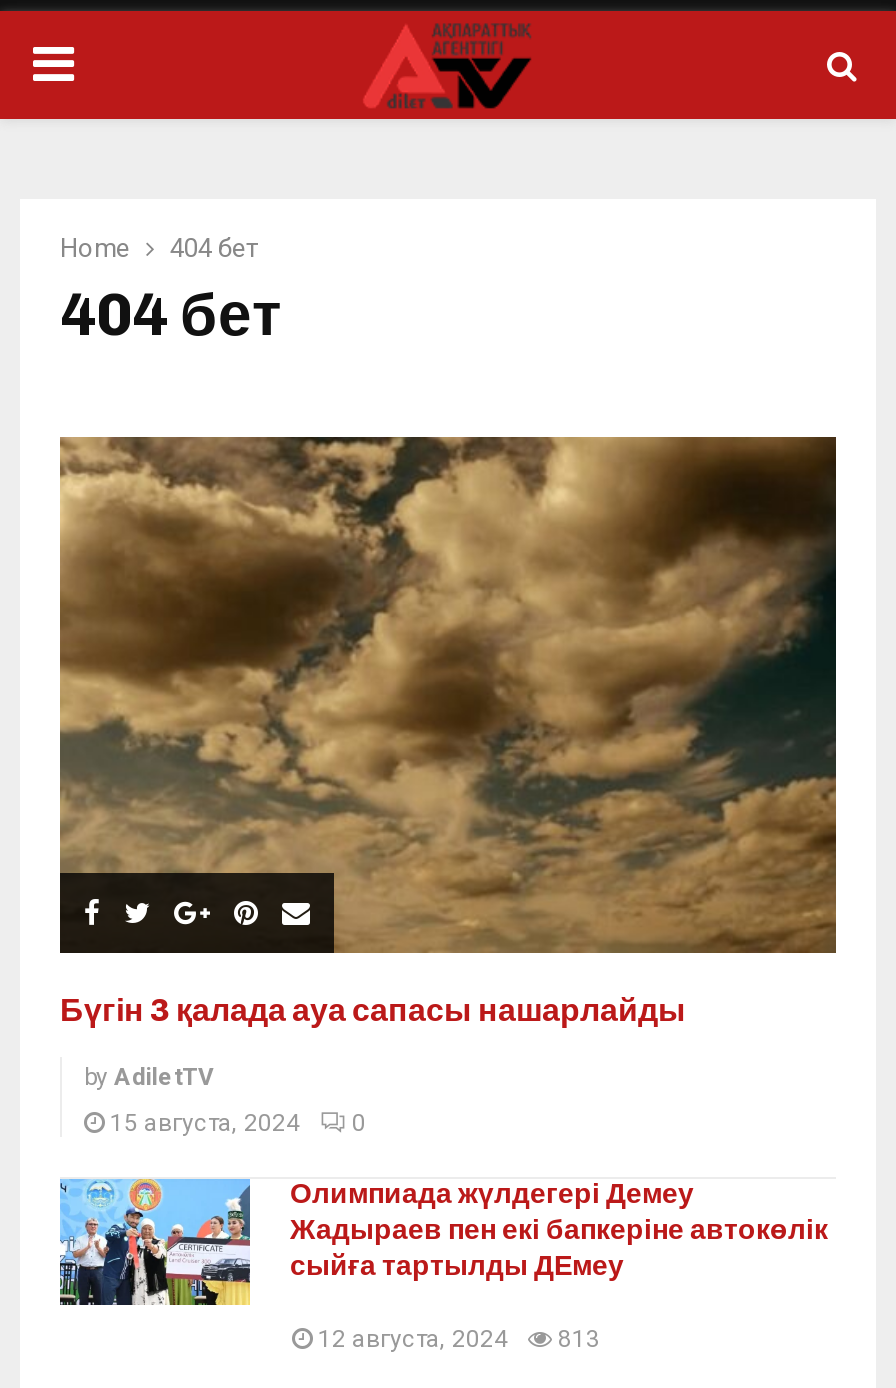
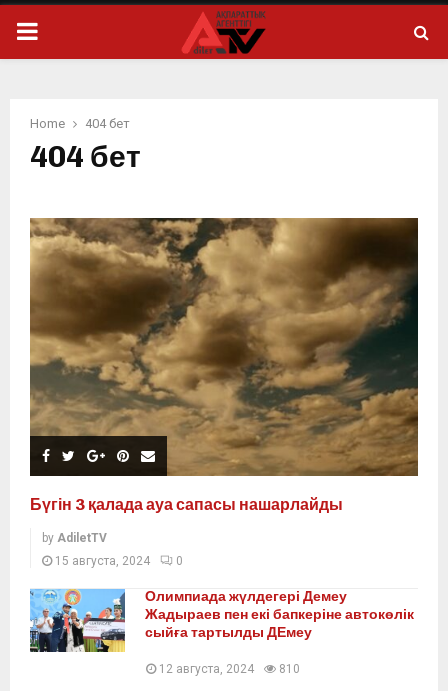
[318,1325,600,1353] 12 августа, 2024 813 -> [159,662,300,676] 12 августа, 2024 810

